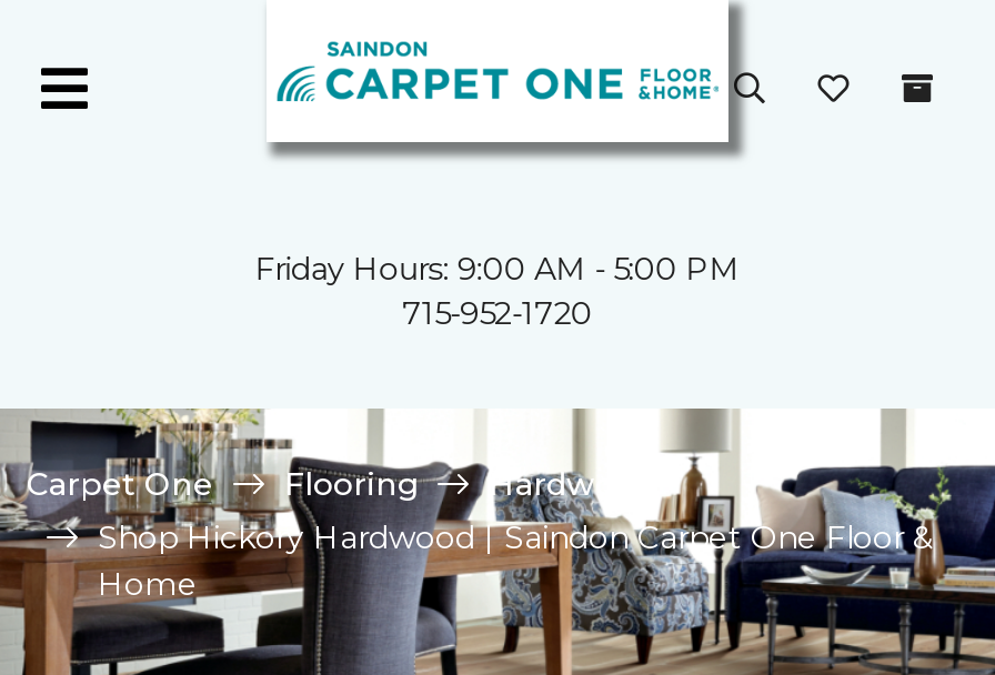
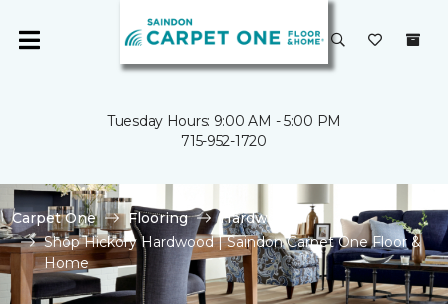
[255,249,740,289] Friday Hours: 9:00 AM - 5:00 PM -> [107,112,341,130] Tuesday Hours: 9:00 AM - 5:00 PM

